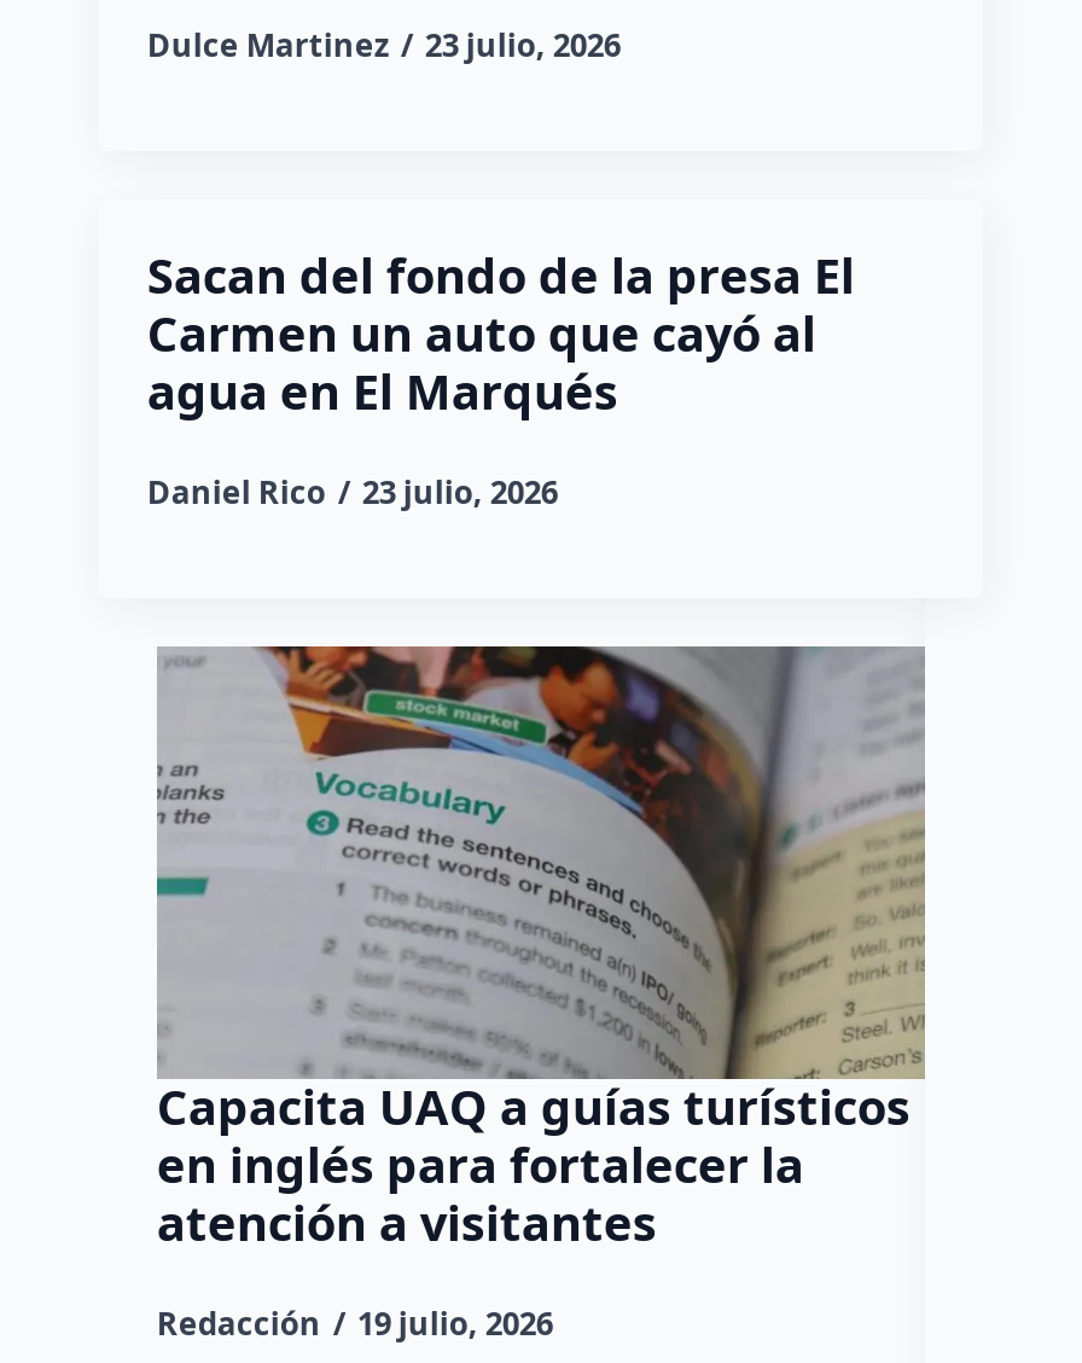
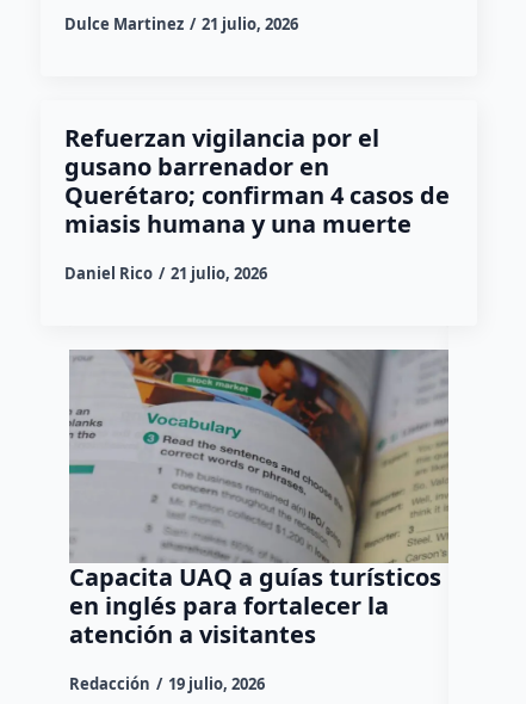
[147,23,620,66] Dulce Martinez 23 julio, 2026 -> [64,13,298,34] Dulce Martinez 21 julio, 2026
[147,243,854,424] Sacan del fondo de la presa El | Carmen un auto que cayó al | agua en El Marqués -> [64,122,449,240] Refuerzan vigilancia por el | gusano barrenador en | Querétaro; confirman 4 casos de | miasis humana y una muerte
[147,470,557,513] Daniel Rico 23 julio, 2026 -> [64,262,267,284] Daniel Rico 21 julio, 2026

